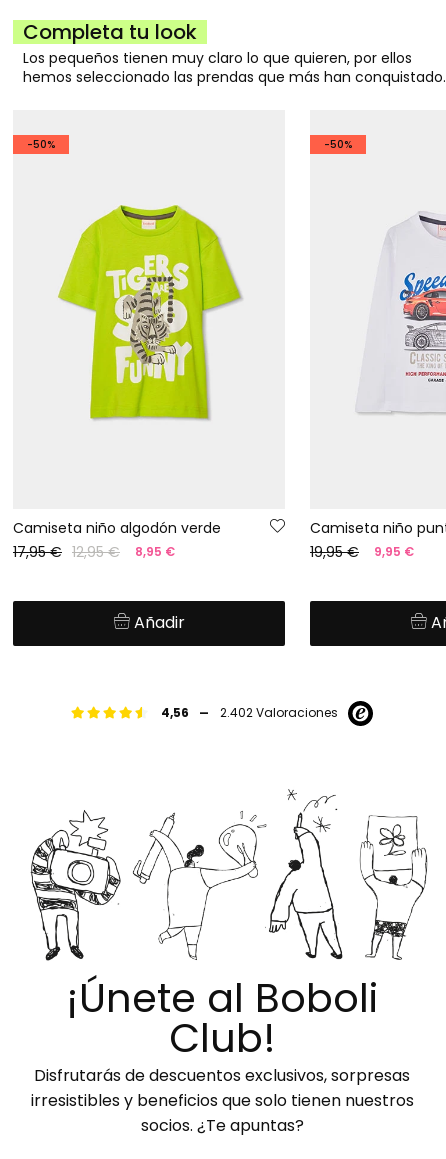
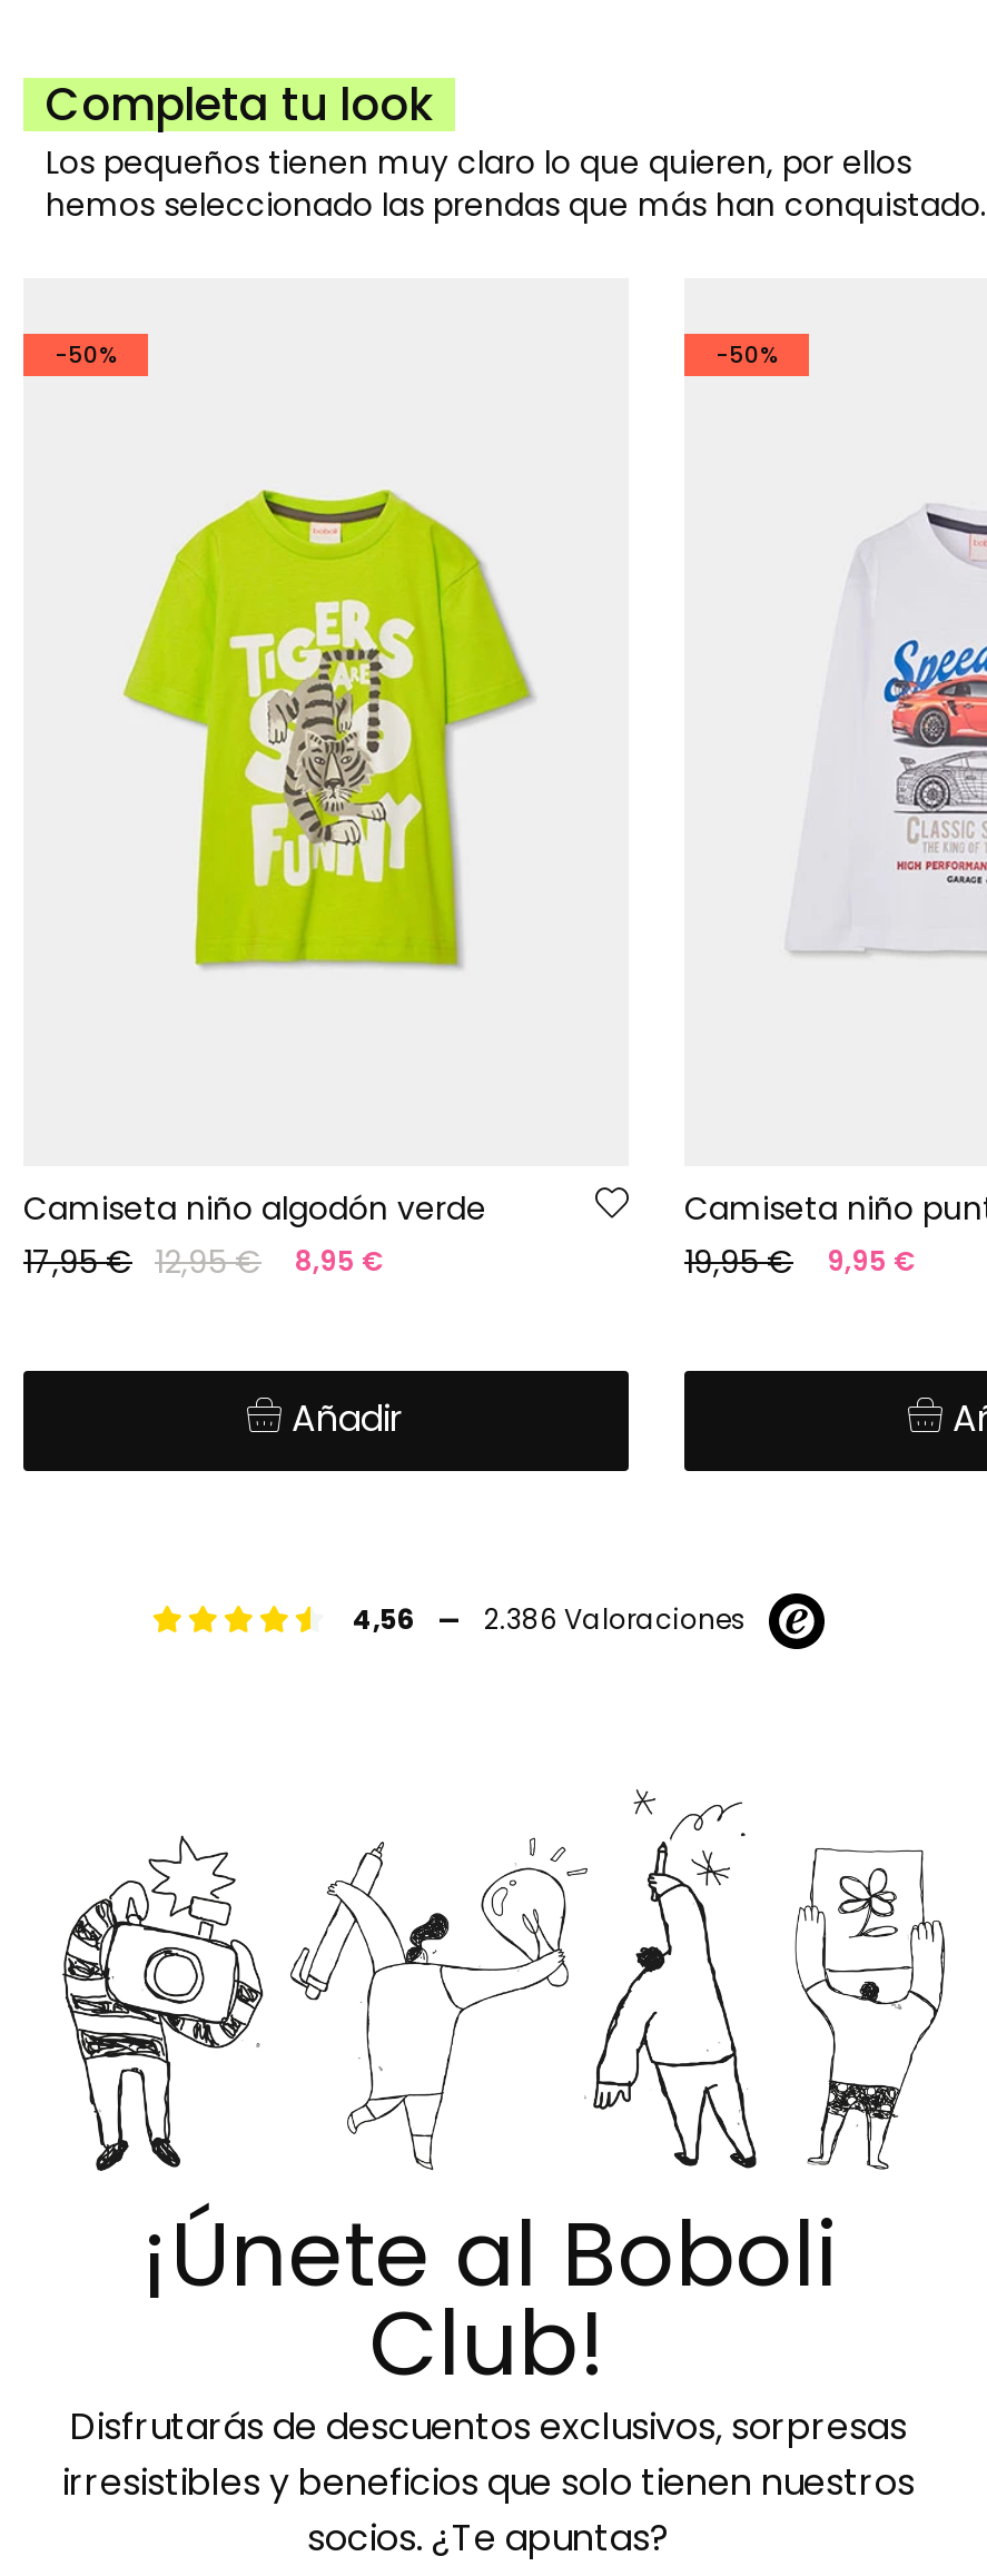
[161,699,338,728] 4,56 - 2.402 Valoraciones -> [353,1588,747,1653] 4,56 - 2.386 Valoraciones

